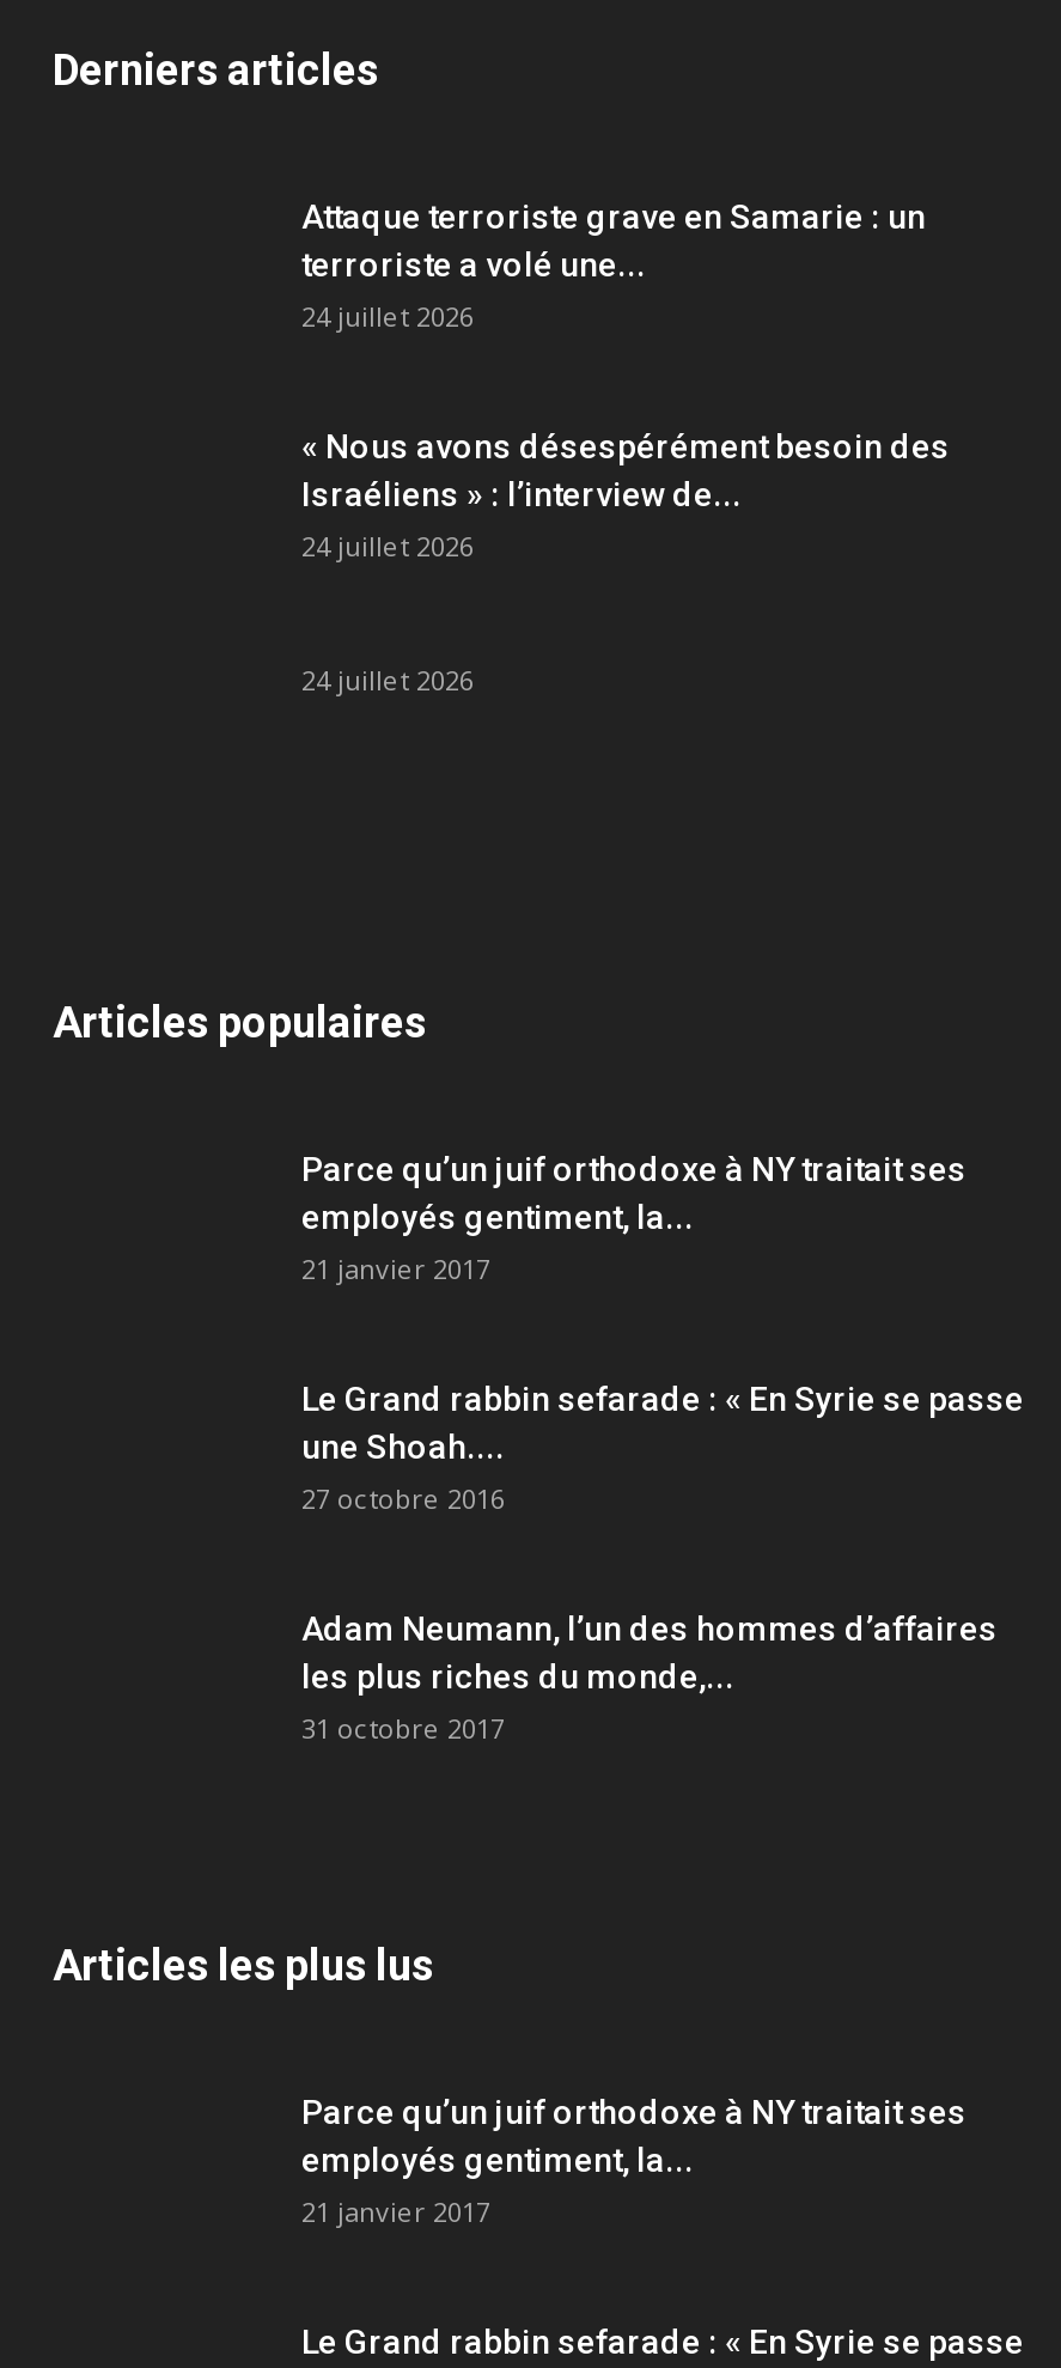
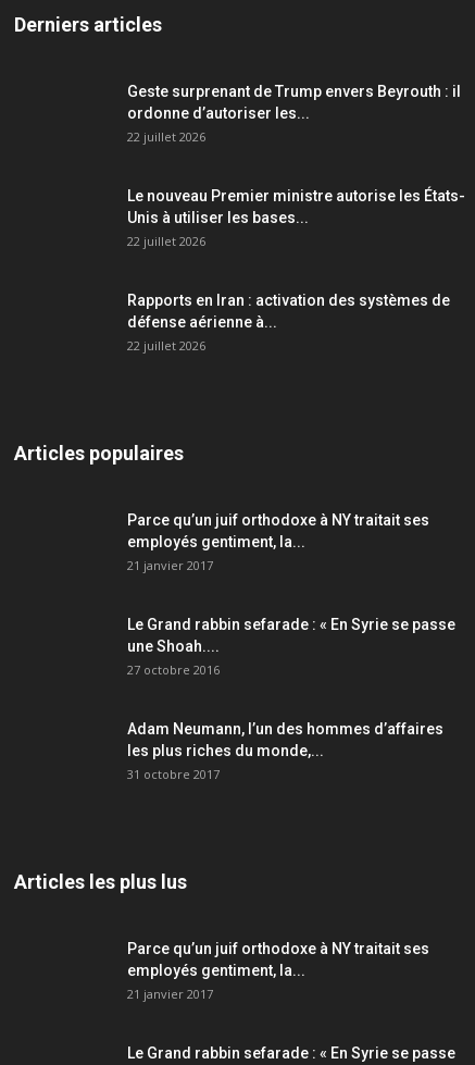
[301,197,926,334] Attaque terroriste grave en Samarie : un | terroriste a volé une... | 24 juillet 2026 -> [127,83,461,145] Geste surprenant de Trump envers Beyrouth : il | ordonne d’autoriser les... | 22 juillet 2026
[301,427,950,564] « Nous avons désespérément besoin des | Israéliens » : l’interview de... | 24 juillet 2026 -> [127,187,465,249] Le nouveau Premier ministre autorise les États- | Unis à utiliser les bases... | 22 juillet 2026
[301,662,474,698] 24 juillet 2026 -> [127,292,450,354] Rapports en Iran : activation des systèmes de | défense aérienne à... | 22 juillet 2026

